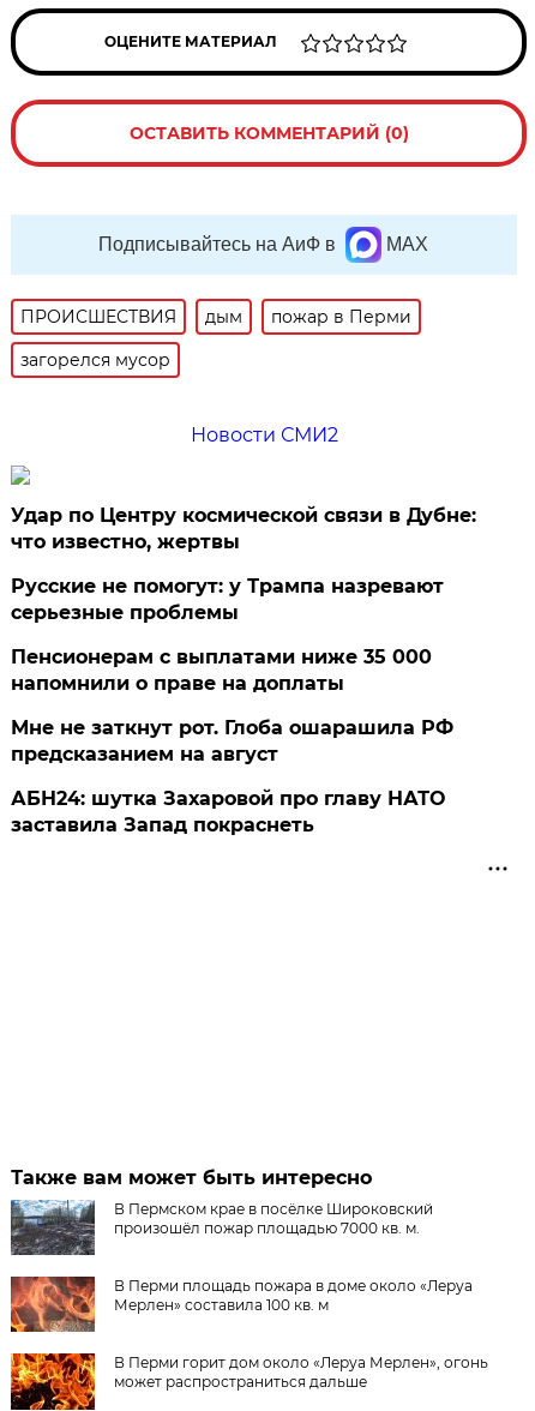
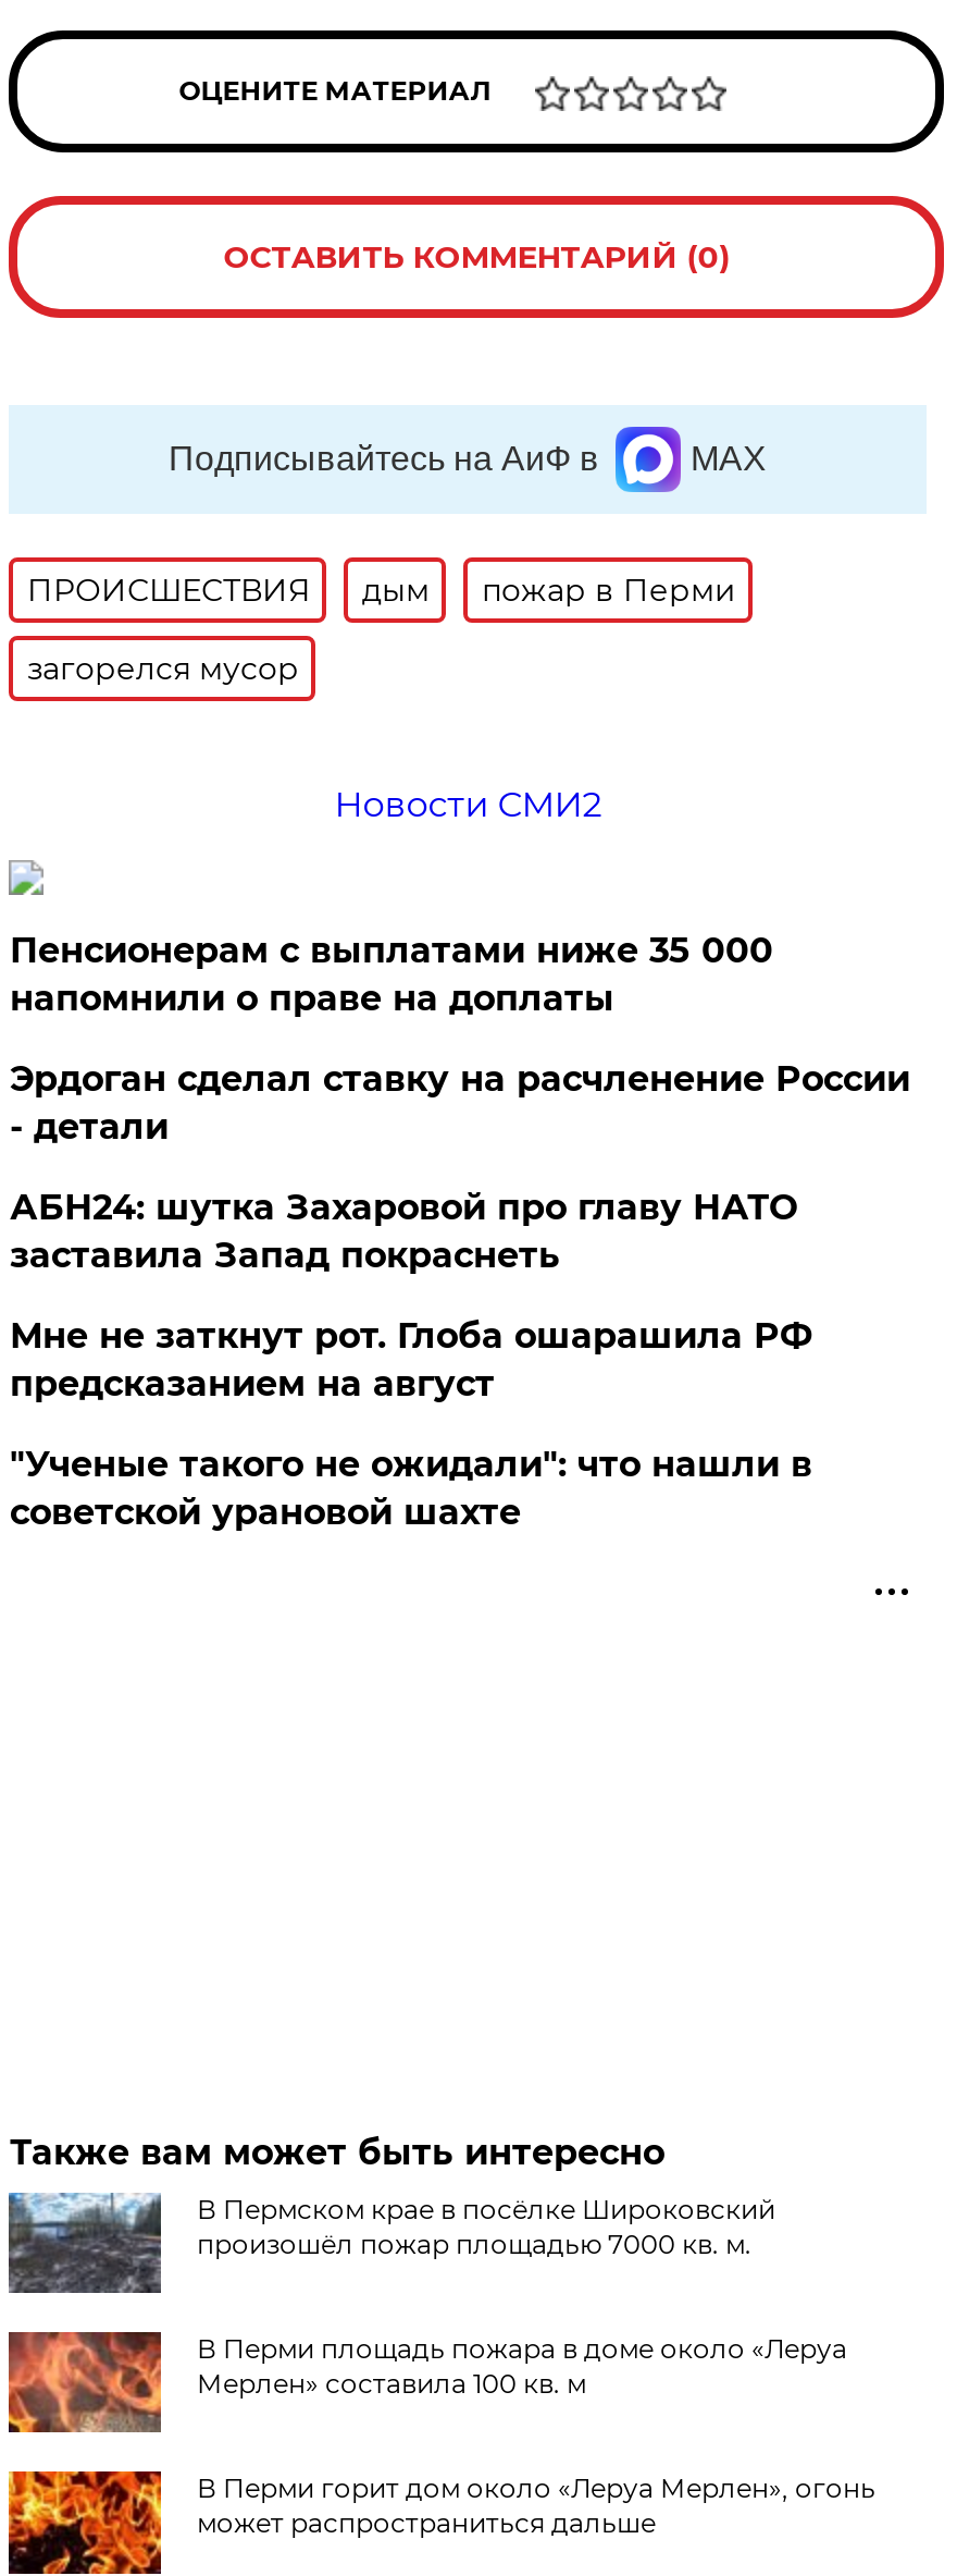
[11,504,477,624] Удар по Центру космической связи в Дубне: | что известно, жертвы | Русские не помогут: у Трампа назревают | серьезные проблемы -> none
moved [11,646,432,695] -> [10,930,773,1019]: Пенсионерам с выплатами ниже 35 000 | напомнили о праве на доплаты
none -> [10,1058,910,1148] Эрдоган сделал ставку на расчленение России | - детали
none -> [10,1444,812,1533] "Ученые такого не ожидали": что нашли в | советской урановой шахте
moved [11,787,446,836] -> [10,1187,797,1276]: АБН24: шутка Захаровой про главу НАТО | заставила Запад покраснеть

